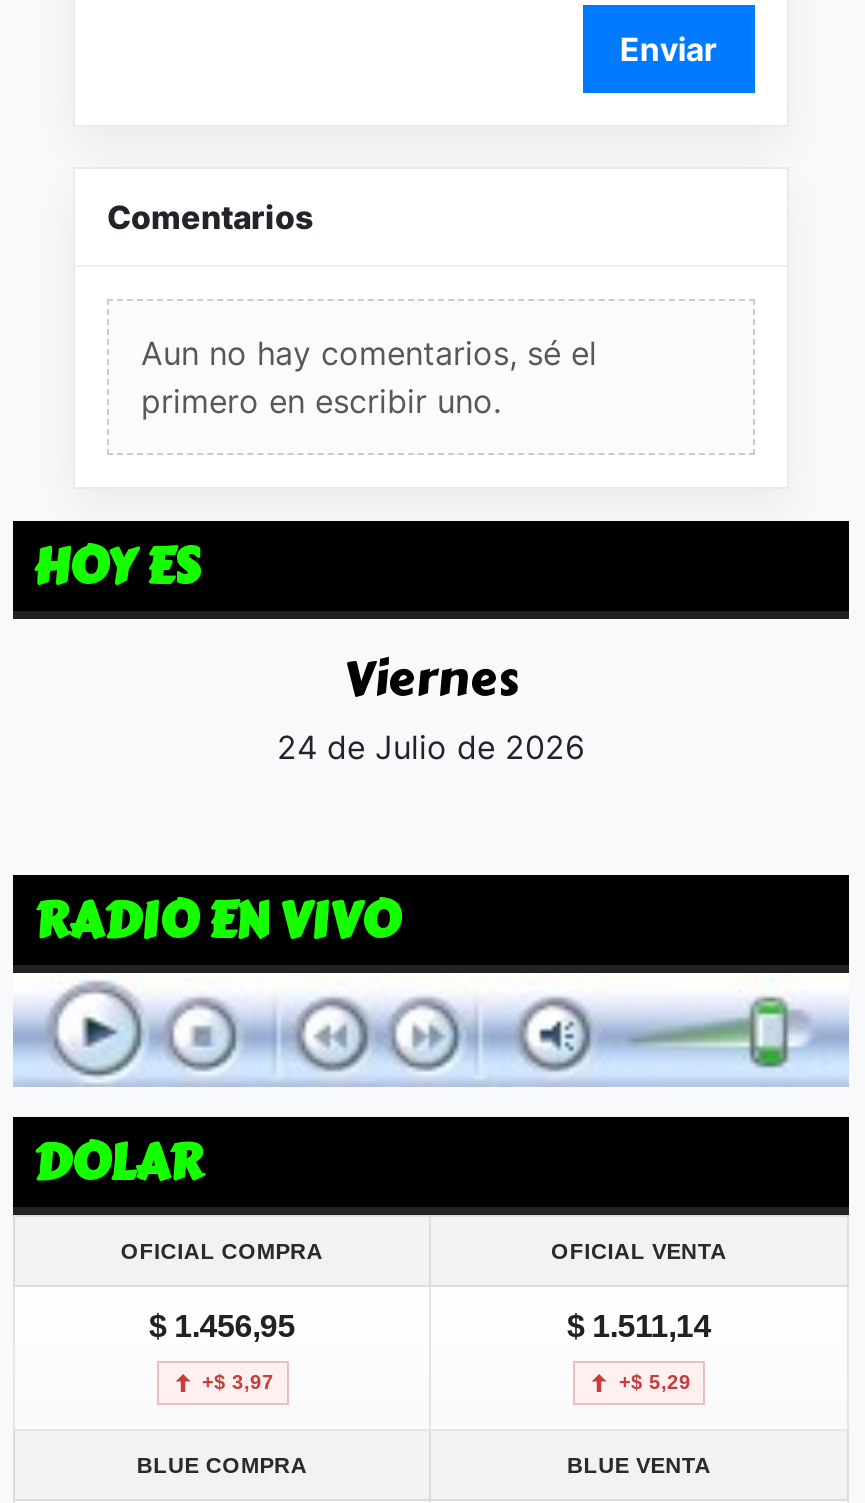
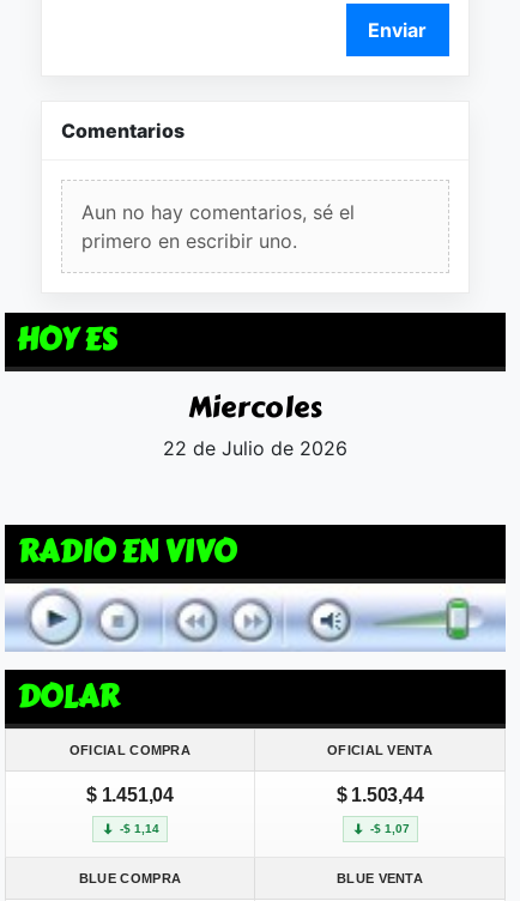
[277,640,585,766] Viernes | 24 de Julio de 2026 -> [163,384,347,460] Miercoles | 22 de Julio de 2026
[149,1309,295,1343] $ 1.456,95 -> [86,785,174,805] $ 1.451,04
[567,1309,711,1343] $ 1.511,14 -> [336,785,424,805] $ 1.503,44
[202,1371,274,1393] +$ 3,97 -> [120,822,159,835] -$ 1,14
[619,1371,691,1393] +$ 5,29 -> [370,822,409,835] -$ 1,07

